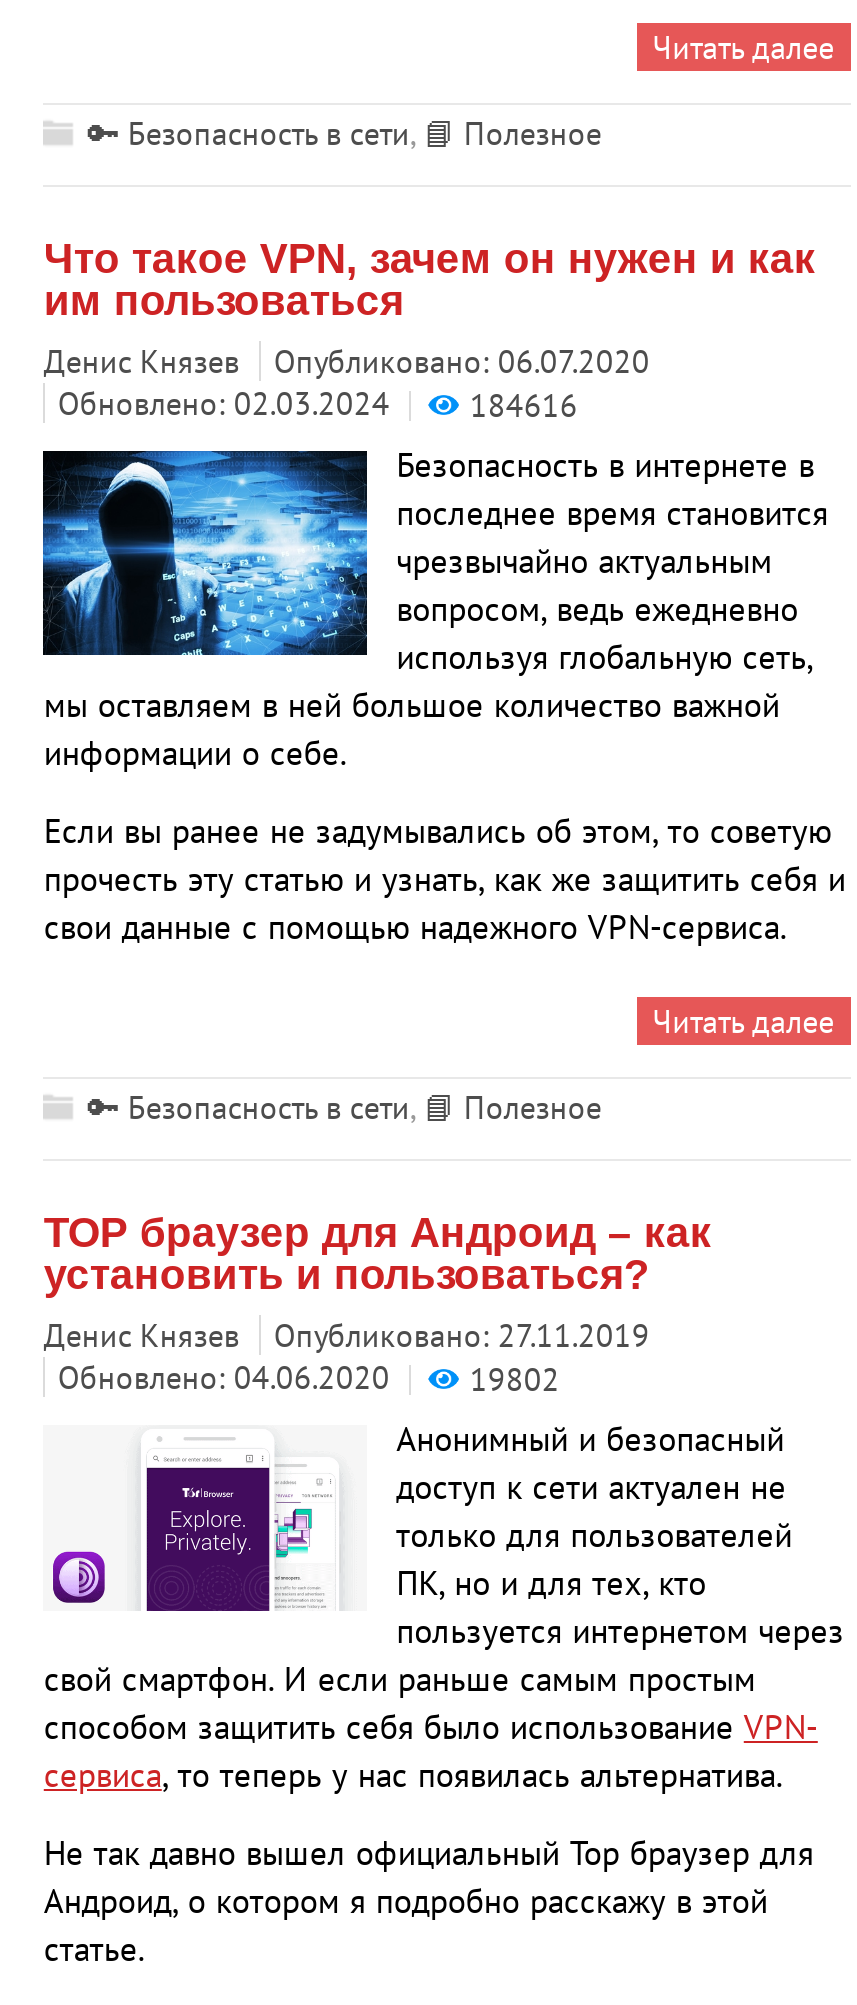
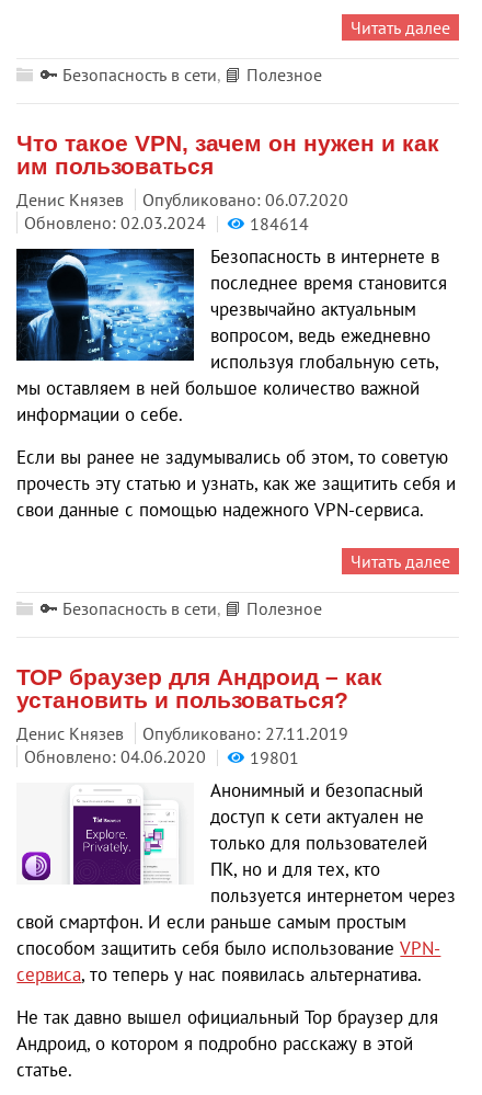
[58,383,578,424] Обновлено: 02.03.2024 184616 -> [25,212,309,234] Обновлено: 02.03.2024 184614
[58,1357,560,1398] Обновлено: 04.06.2020 19802 -> [25,745,299,768] Обновлено: 04.06.2020 19801

